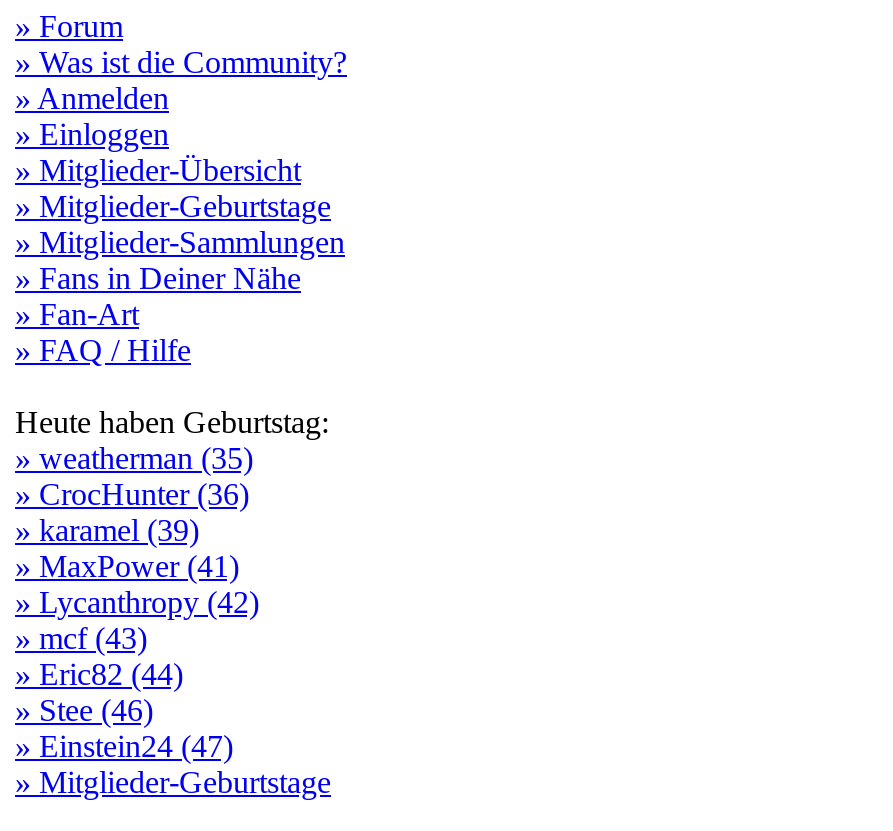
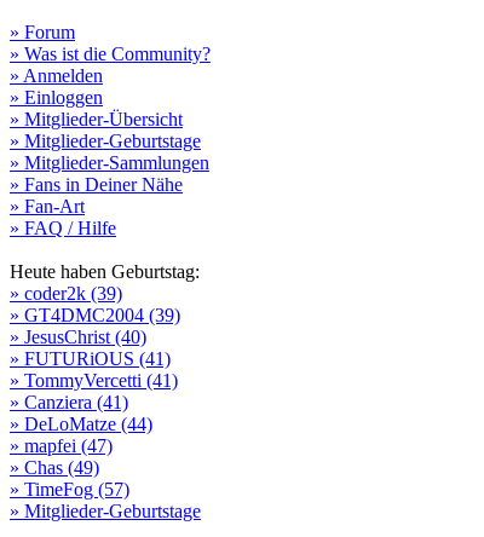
[15,441,259,763] » weatherman (35) | » CrocHunter (36) | » karamel (39) | » MaxPower (41) | » Lycanthropy (42) | » mcf (43) | » Eric82 (44) | » Stee (46) | » Einstein24 (47) -> [10,283,180,500] » coder2k (39) | » GT4DMC2004 (39) | » JesusChrist (40) | » FUTURiOUS (41) | » TommyVercetti (41) | » Canziera (41) | » DeLoMatze (44) | » mapfei (47) | » Chas (49) | » TimeFog (57)

